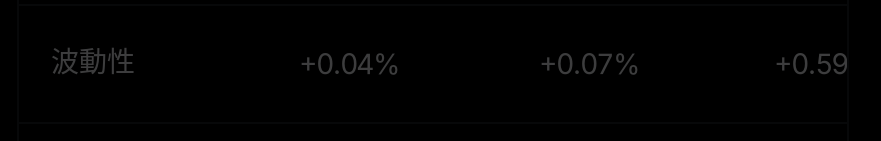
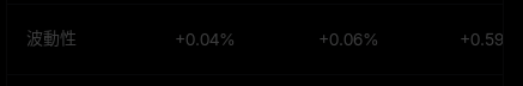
[539,47,641,81] +0.07% -> [318,29,379,49] +0.06%

